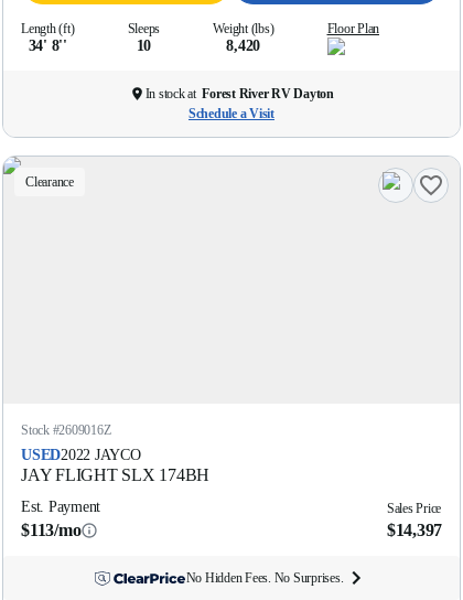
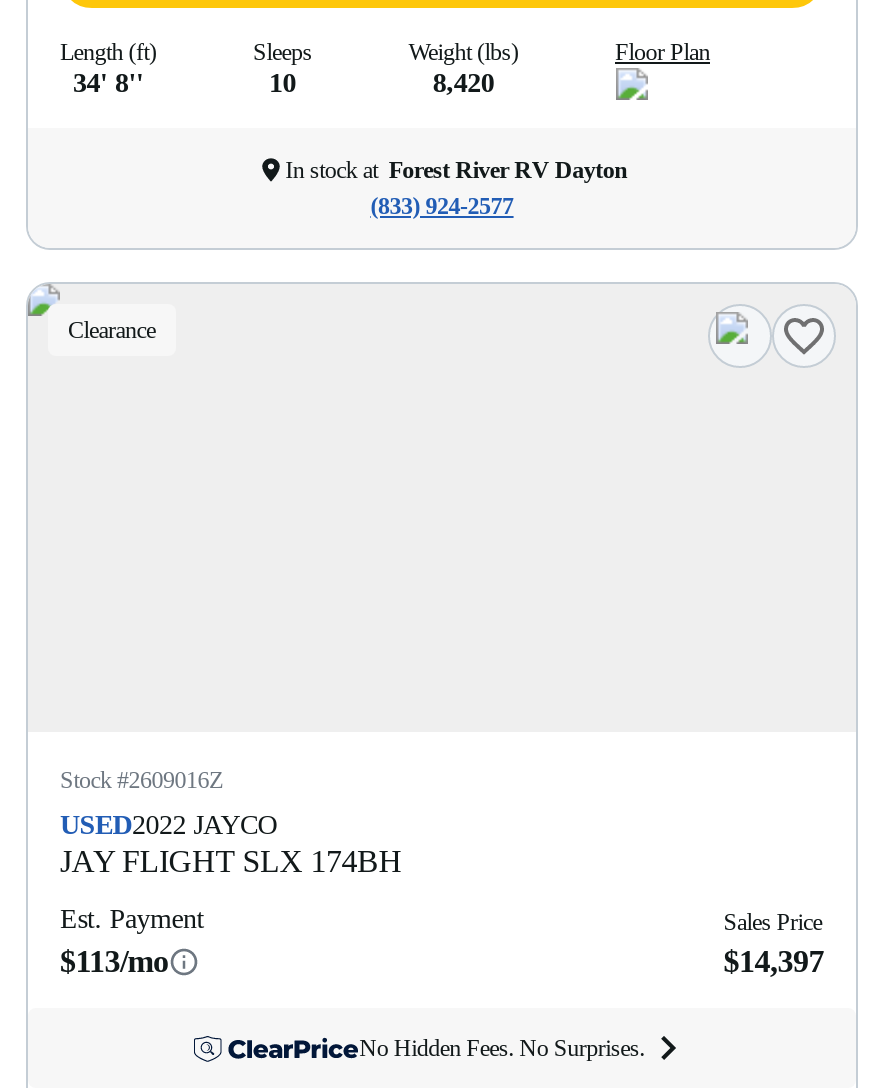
[189,106,274,121] Schedule a Visit -> [370,192,513,220] (833) 924-2577

